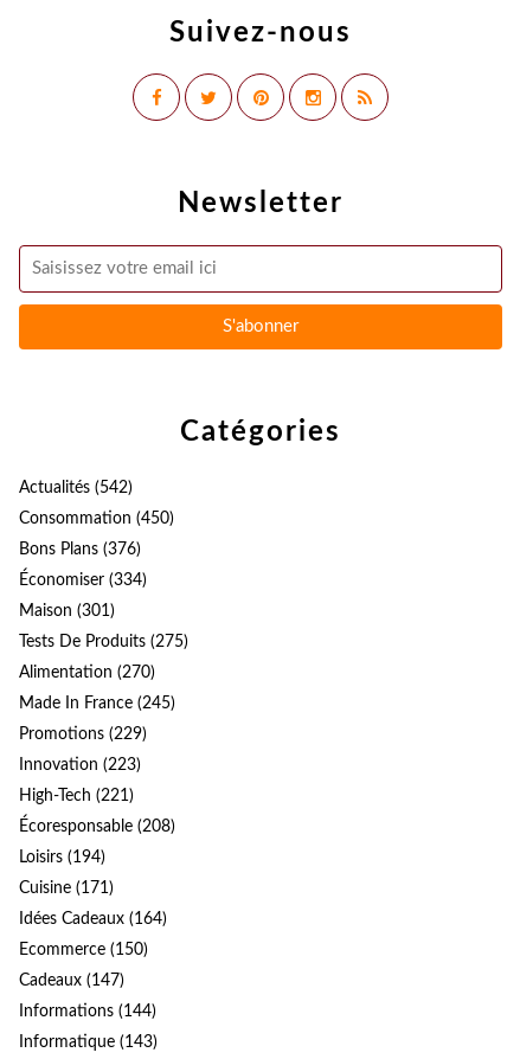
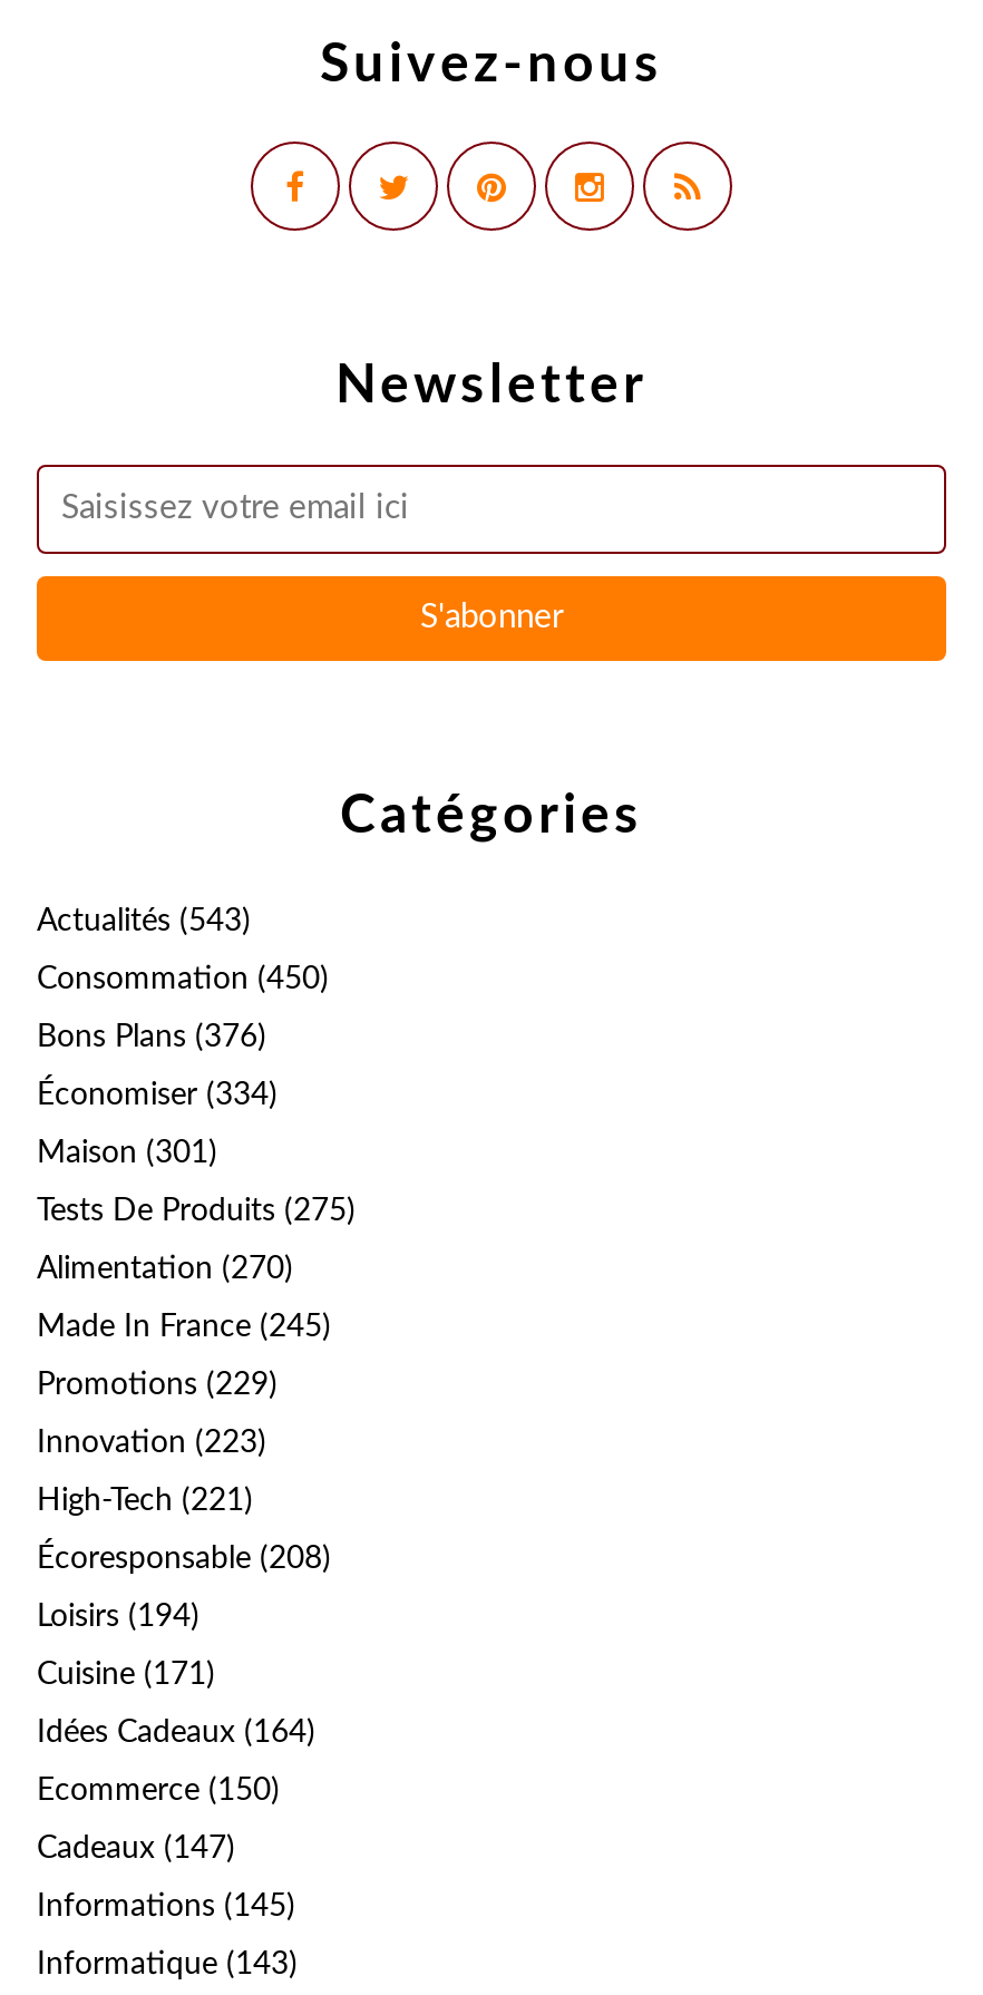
[19,480,133,497] Actualités (542) -> [37,907,251,938] Actualités (543)
[19,1004,156,1020] Informations (144) -> [37,1892,295,1923] Informations (145)

